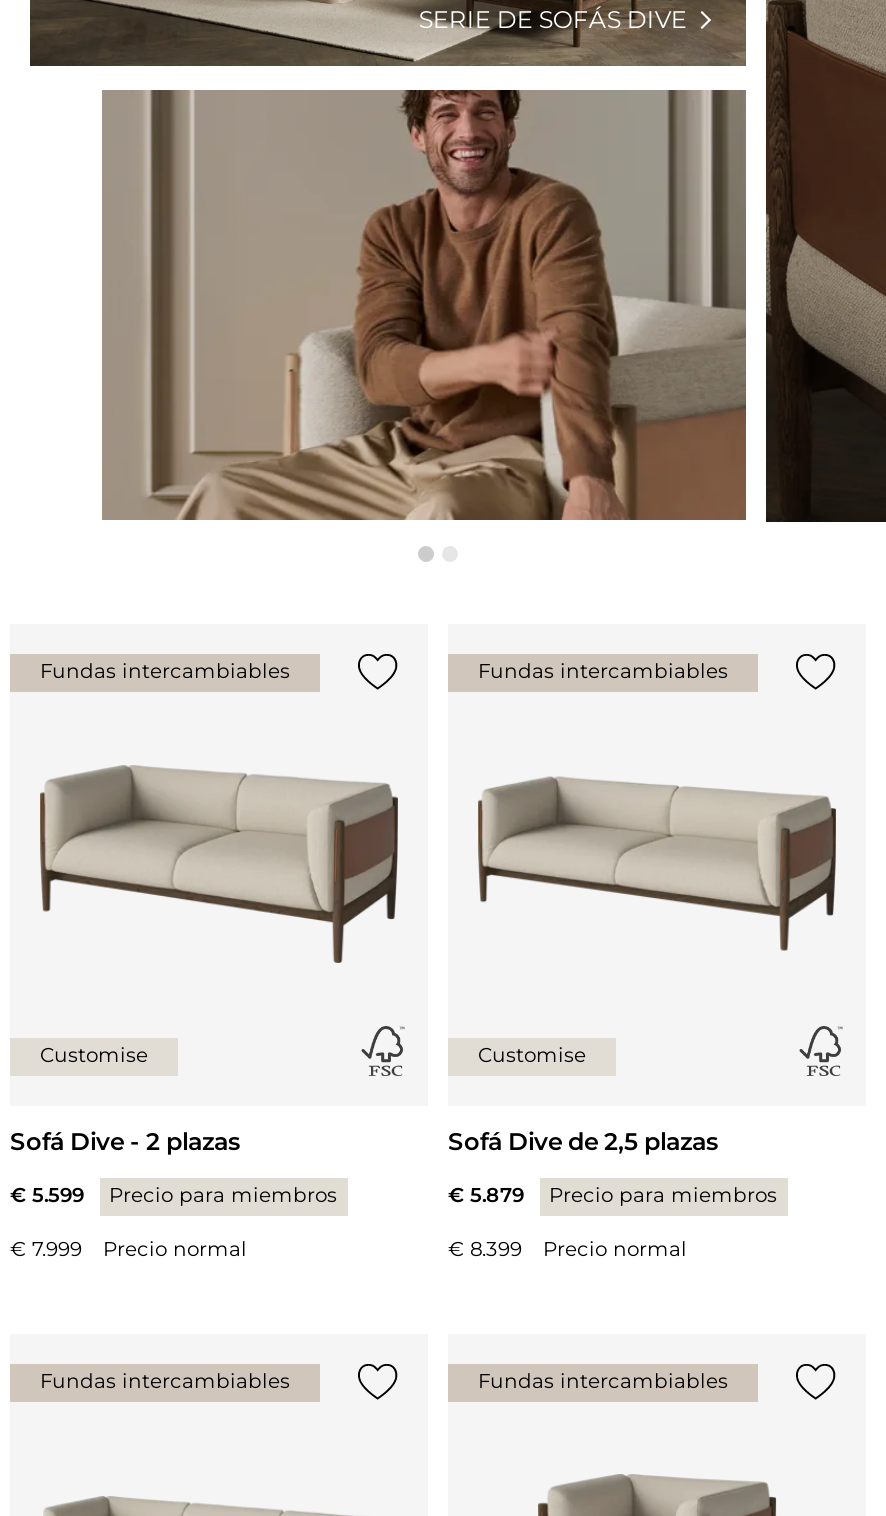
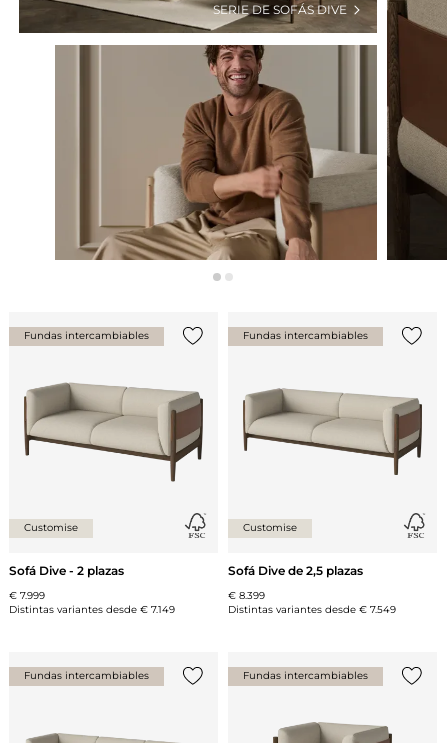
[10,1182,337,1208] € 5.599 | Precio para miembros -> none
[448,1182,777,1208] € 5.879 | Precio para miembros -> none
[103,1235,247,1261] Precio normal -> [9,603,175,616] Distintas variantes desde € 7.149
[543,1235,687,1261] Precio normal -> [228,603,396,616] Distintas variantes desde € 7.549

